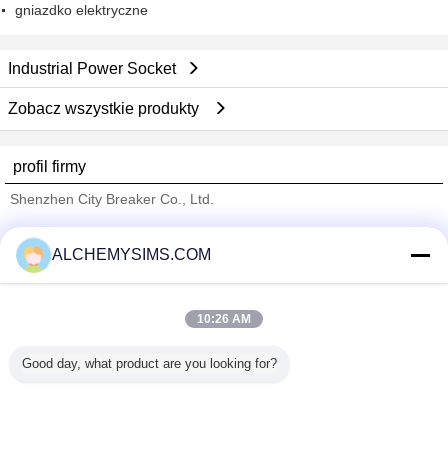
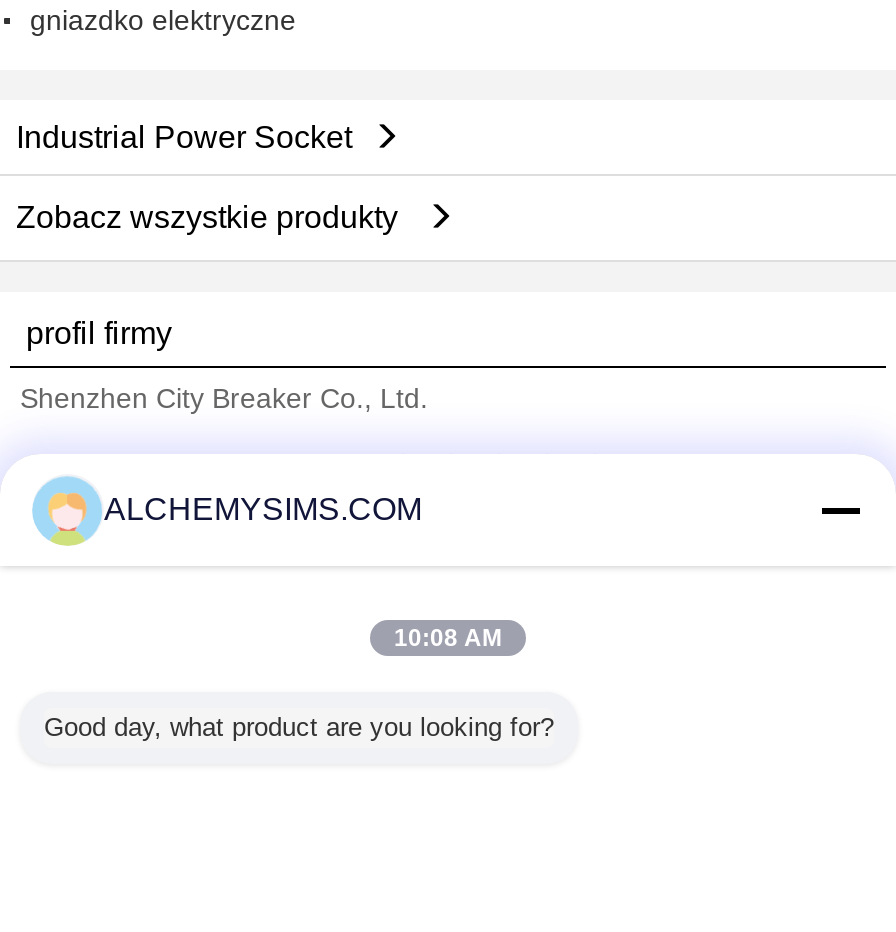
[197,312,251,326] 10:26 AM -> [394,624,502,652] 10:08 AM

